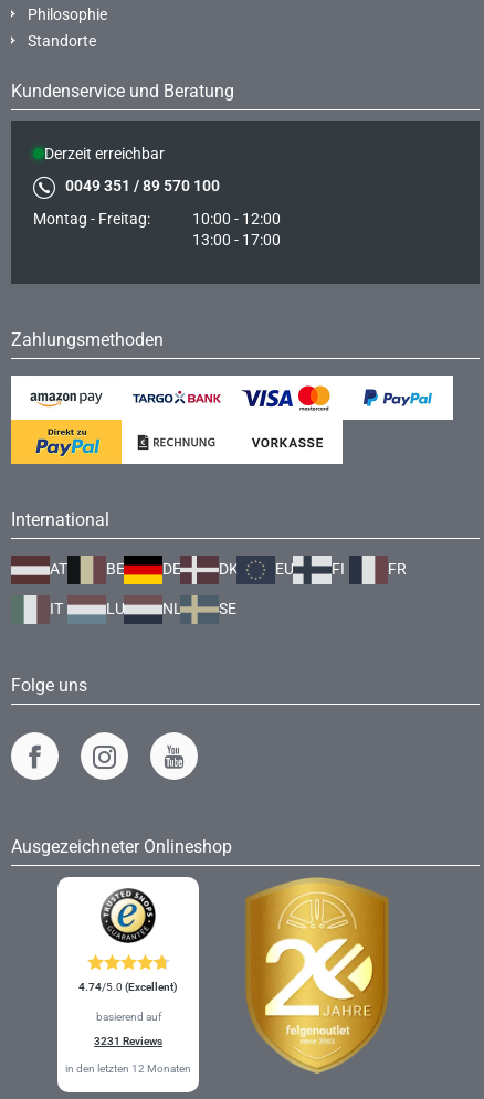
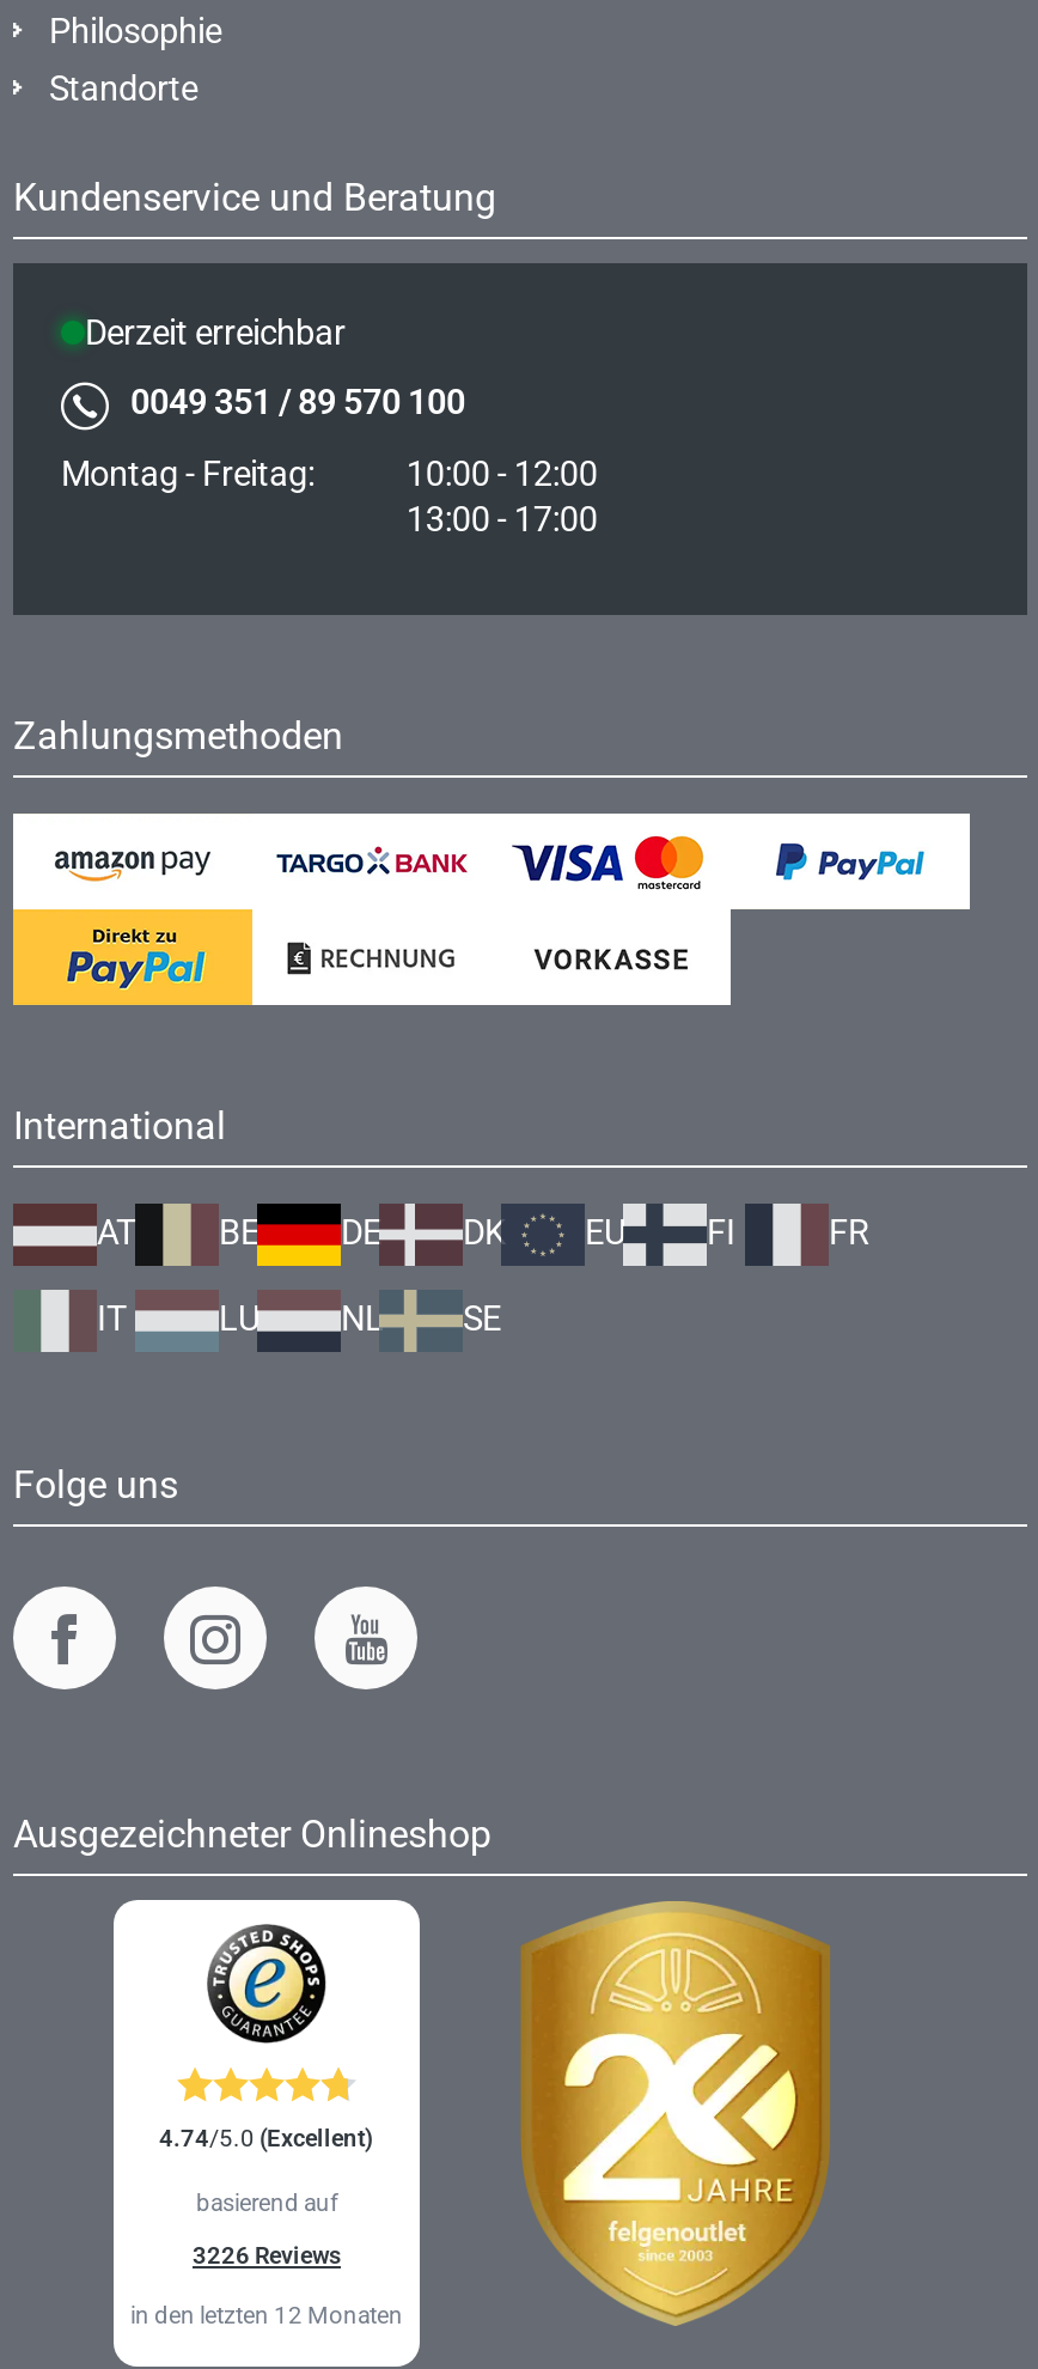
[94,1035,162,1047] 3231 Reviews -> [193,2241,341,2268] 3226 Reviews

